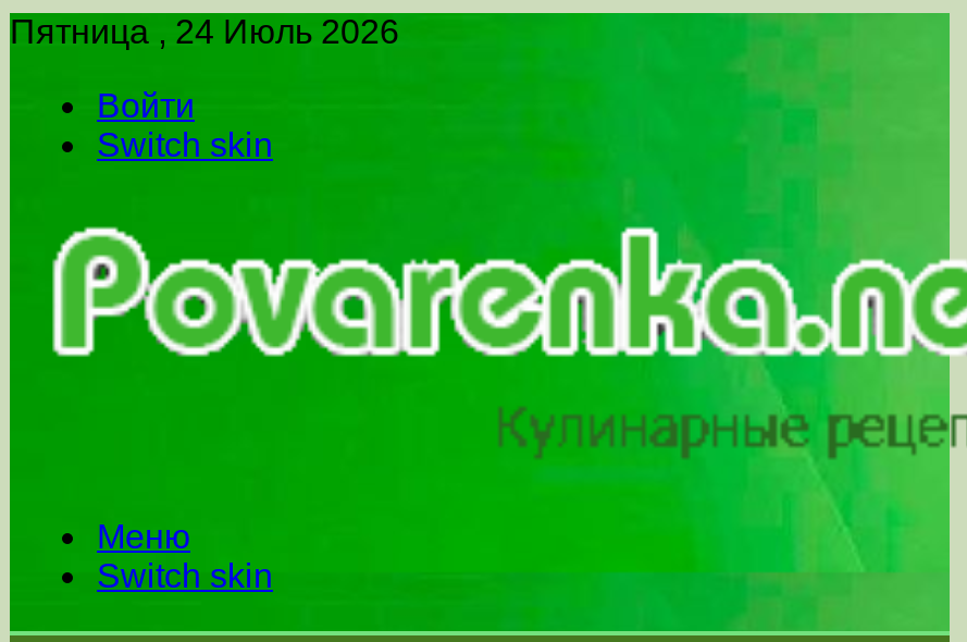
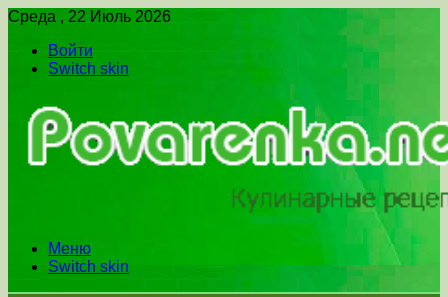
[10,13,399,50] Пятница , 24 Июль 2026 -> [8,8,171,25] Среда , 22 Июль 2026

